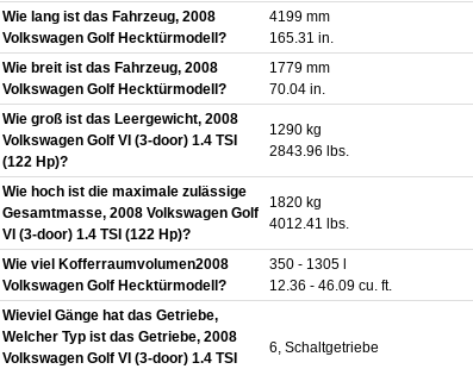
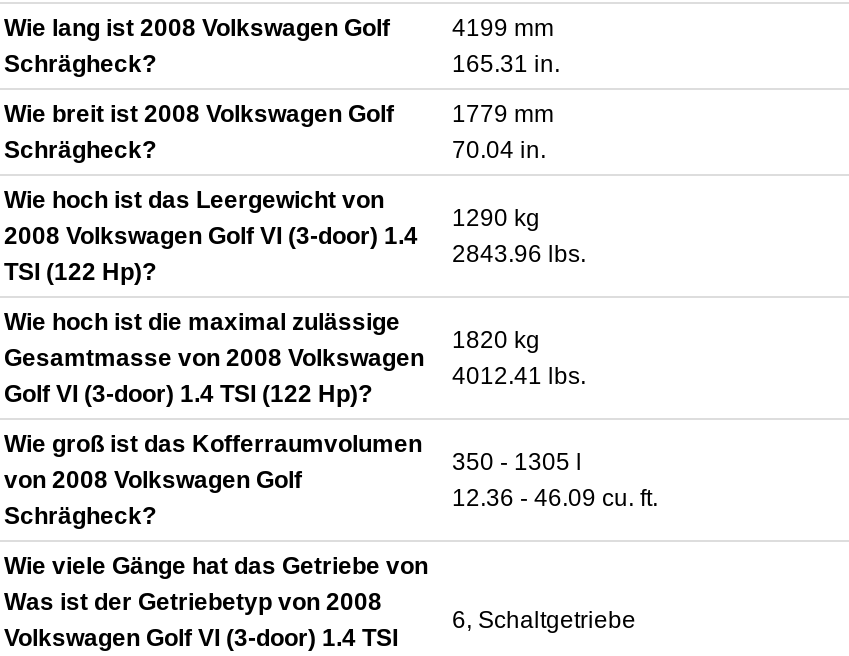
[2,8,226,46] Wie lang ist das Fahrzeug, 2008 | Volkswagen Golf Hecktürmodell? -> [4,13,390,77] Wie lang ist 2008 Volkswagen Golf | Schrägheck?
[2,59,226,97] Wie breit ist das Fahrzeug, 2008 | Volkswagen Golf Hecktürmodell? -> [4,99,394,163] Wie breit ist 2008 Volkswagen Golf | Schrägheck?
[2,110,238,170] Wie groß ist das Leergewicht, 2008 | Volkswagen Golf VI (3-door) 1.4 TSI | (122 Hp)? -> [4,185,418,285] Wie hoch ist das Leergewicht von | 2008 Volkswagen Golf VI (3-door) 1.4 | TSI (122 Hp)?
[2,183,259,242] Wie hoch ist die maximale zulässige | Gesamtmasse, 2008 Volkswagen Golf | VI (3-door) 1.4 TSI (122 Hp)? -> [4,307,424,407] Wie hoch ist die maximal zulässige | Gesamtmasse von 2008 Volkswagen | Golf VI (3-door) 1.4 TSI (122 Hp)?
[2,256,229,294] Wie viel Kofferraumvolumen2008 | Volkswagen Golf Hecktürmodell? -> [4,429,422,529] Wie groß ist das Kofferraumvolumen | von 2008 Volkswagen Golf | Schrägheck?
[2,307,237,345] Wieviel Gänge hat das Getriebe, | Welcher Typ ist das Getriebe, 2008 -> [4,551,428,615] Wie viele Gänge hat das Getriebe von | Was ist der Getriebetyp von 2008

